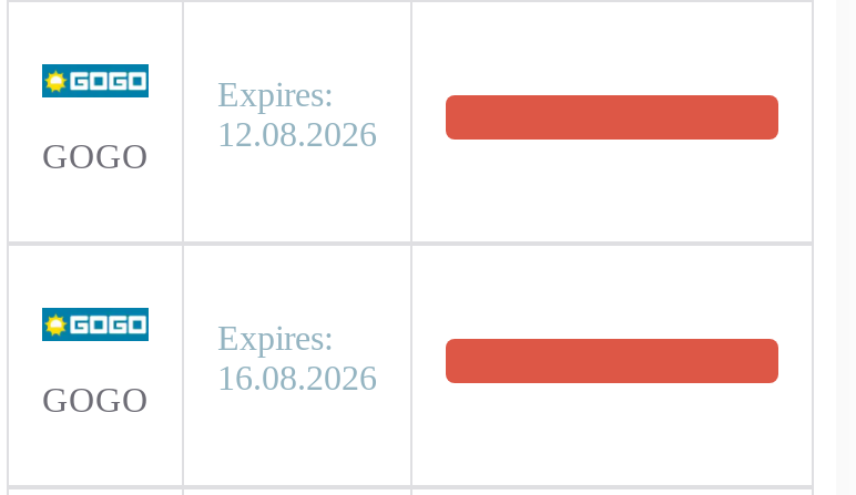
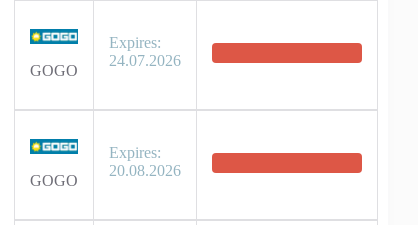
[217,115,377,152] 12.08.2026 -> [109,52,181,69] 24.07.2026
[217,358,377,396] 16.08.2026 -> [109,162,181,179] 20.08.2026

